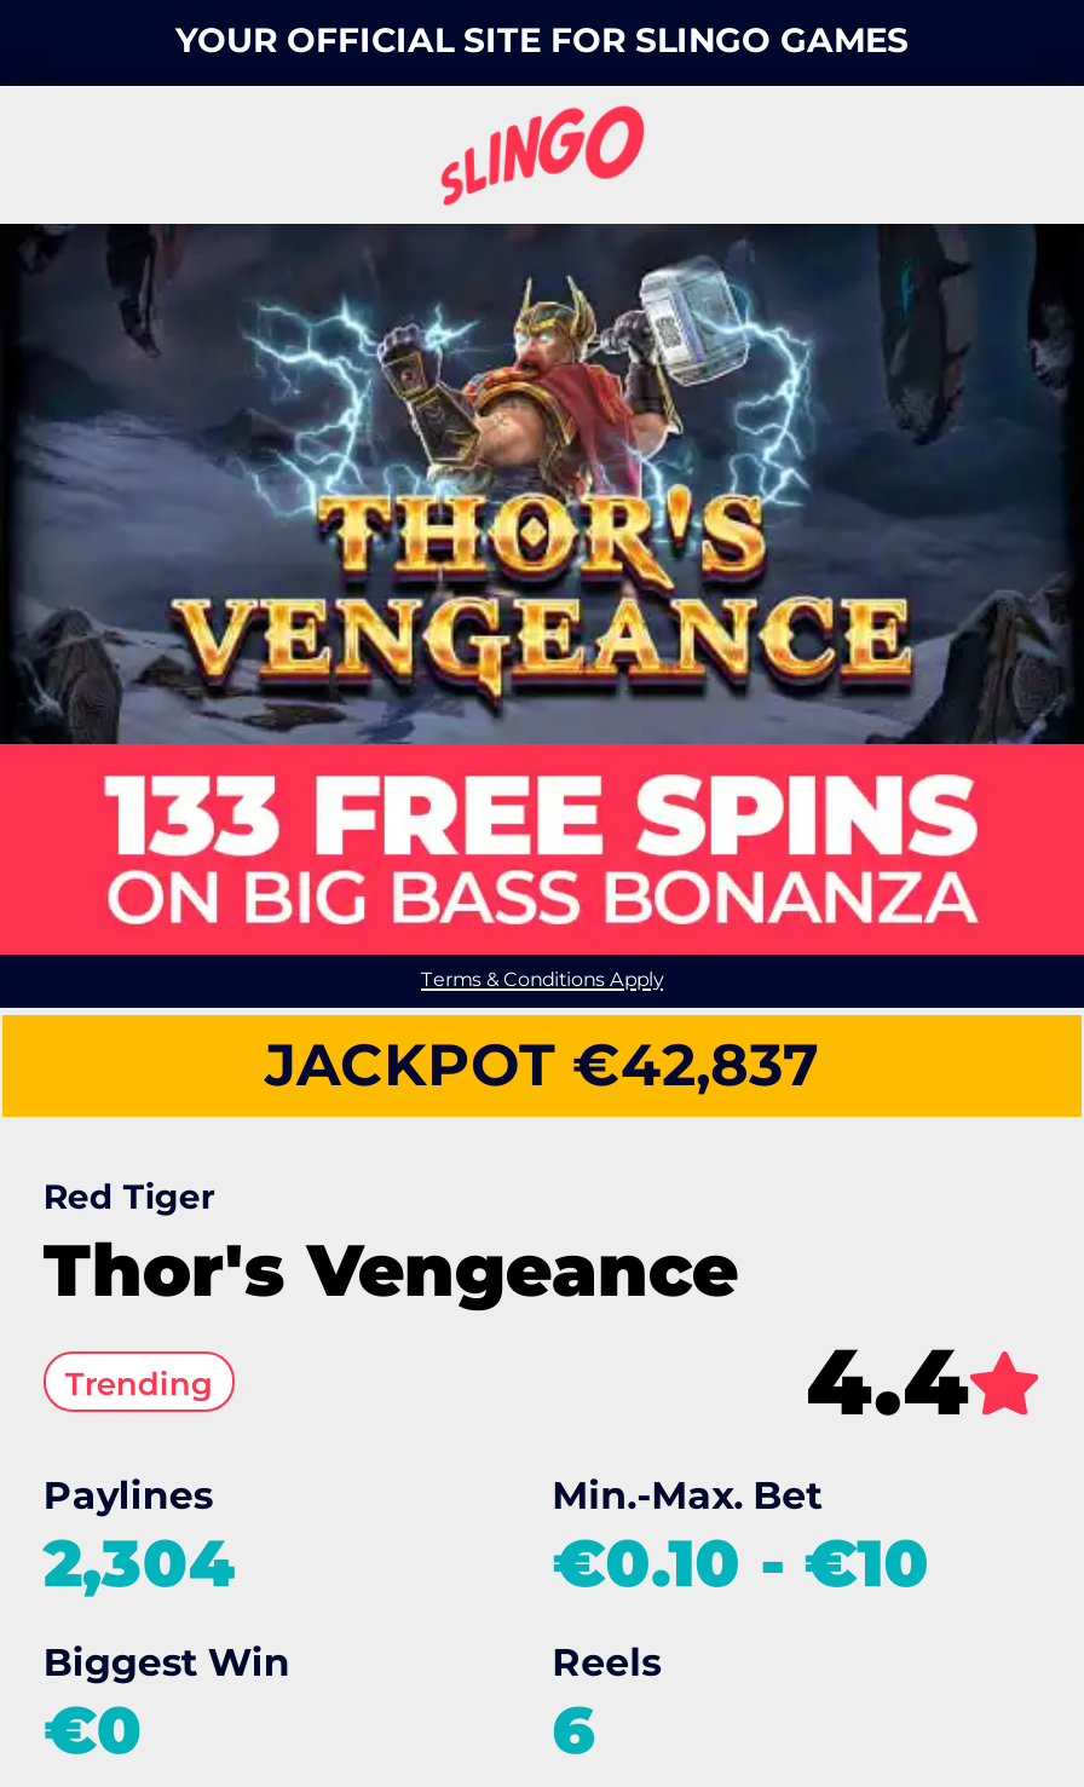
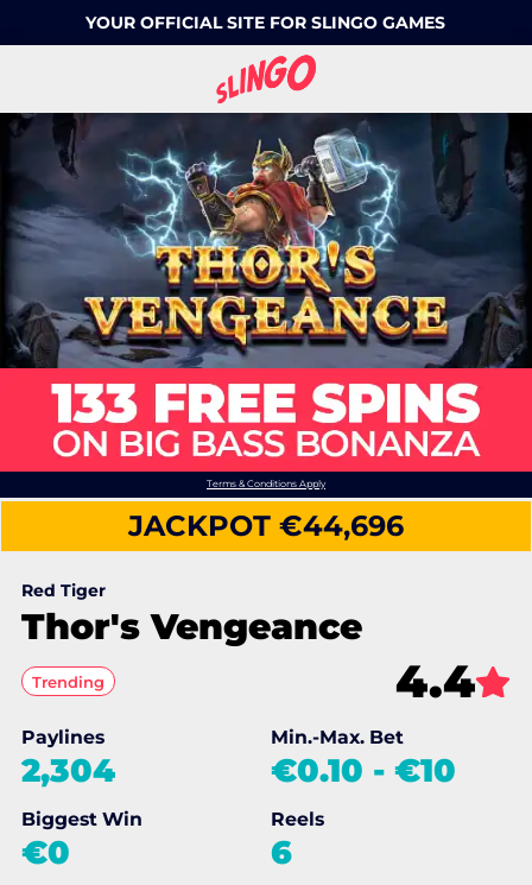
[265,1031,819,1101] JACKPOT €42,837 -> [128,509,404,543] JACKPOT €44,696

